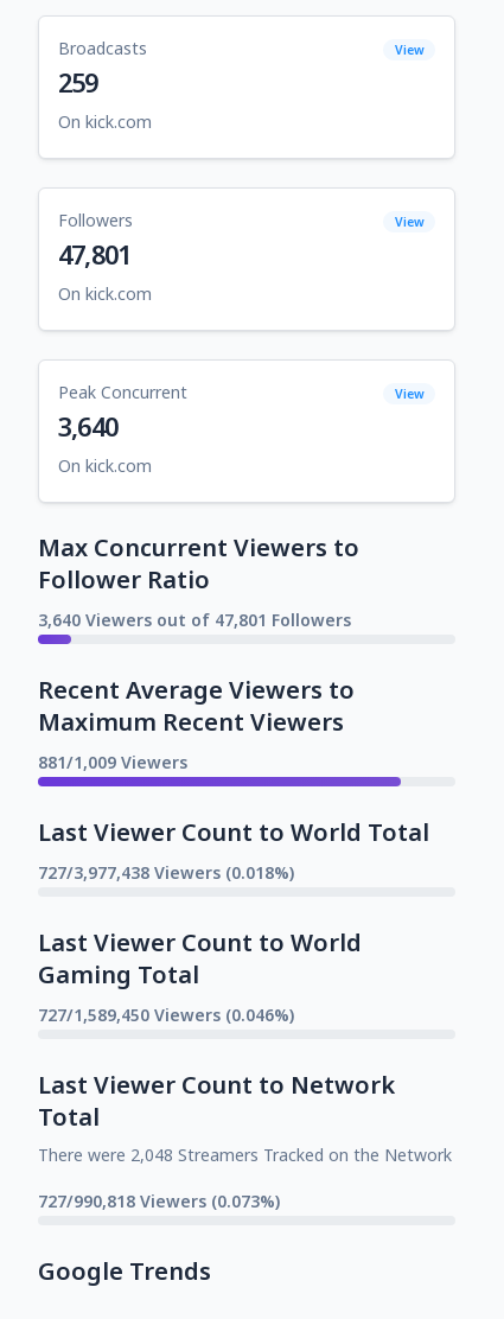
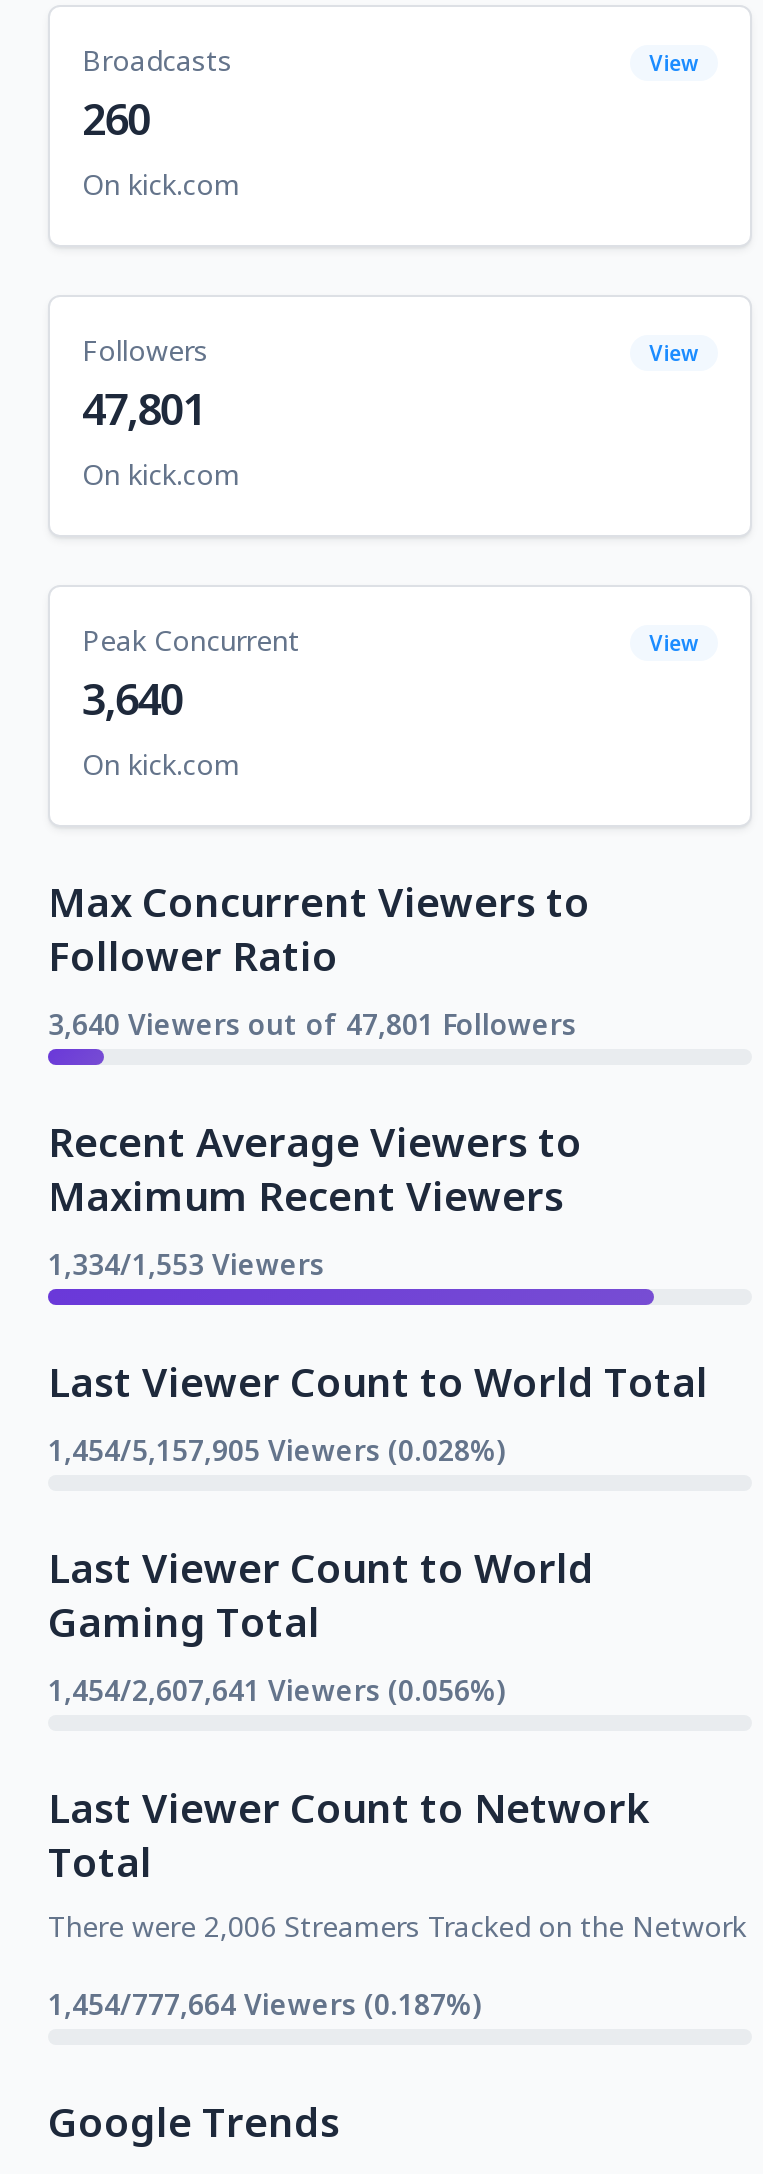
[58,65,98,100] 259 -> [82,89,149,147] 260
[38,751,187,773] 881/1,009 Viewers -> [48,1245,324,1283] 1,334/1,553 Viewers
[38,861,294,884] 727/3,977,438 Viewers (0.018%) -> [48,1431,504,1469] 1,454/5,157,905 Viewers (0.028%)
[38,1003,294,1026] 727/1,589,450 Viewers (0.046%) -> [48,1671,504,1709] 1,454/2,607,641 Viewers (0.056%)
[38,1143,452,1166] There were 2,048 Streamers Tracked on the Network -> [48,1907,746,1945] There were 2,006 Streamers Tracked on the Network
[38,1190,280,1212] 727/990,818 Viewers (0.073%) -> [48,1985,480,2023] 1,454/777,664 Viewers (0.187%)

